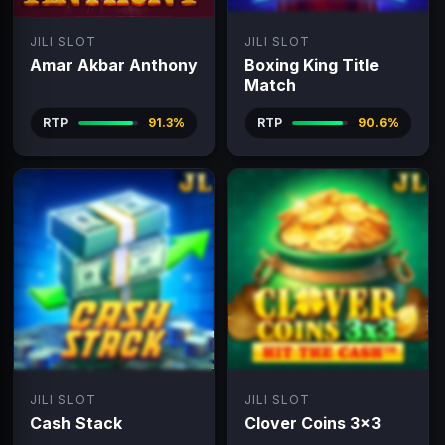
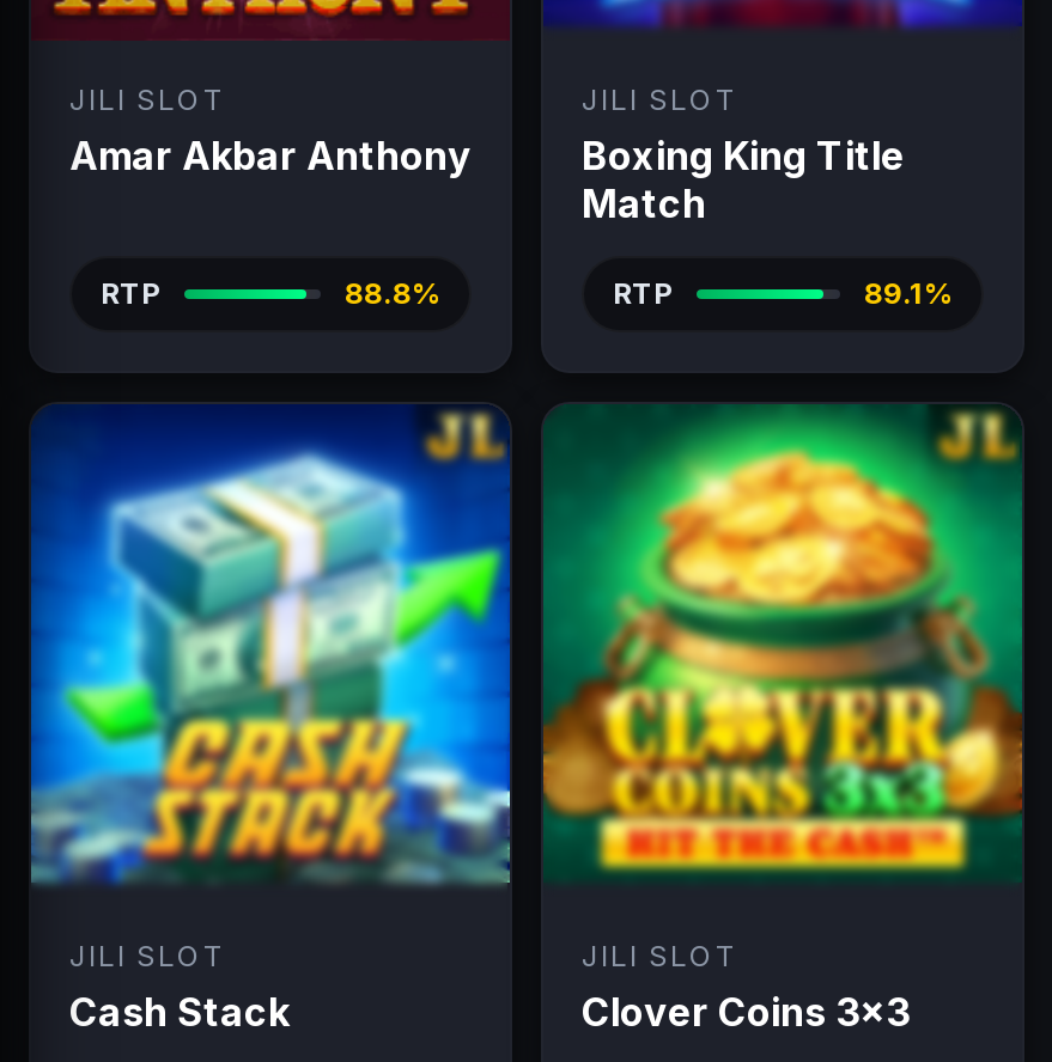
[148,115,185,130] 91.3% -> [345,275,440,311] 88.8%
[358,115,399,130] 90.6% -> [864,275,953,311] 89.1%

